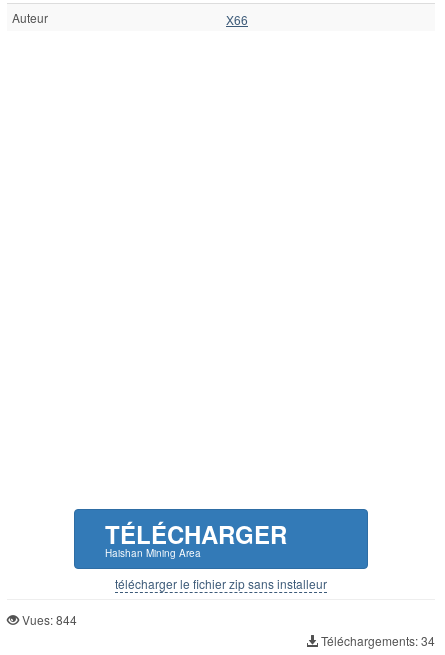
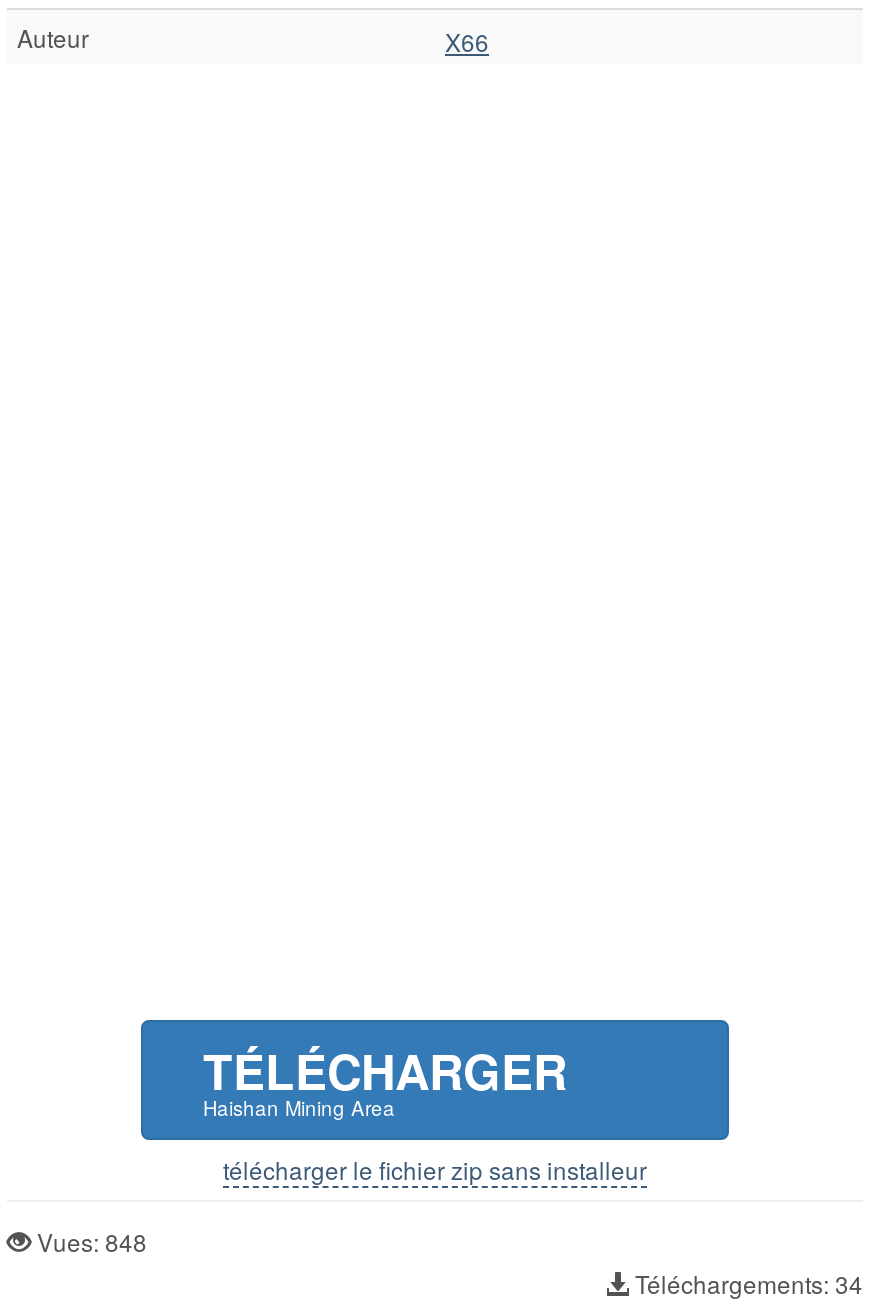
[19,611,77,628] Vues: 844 -> [31,1223,147,1257] Vues: 848

